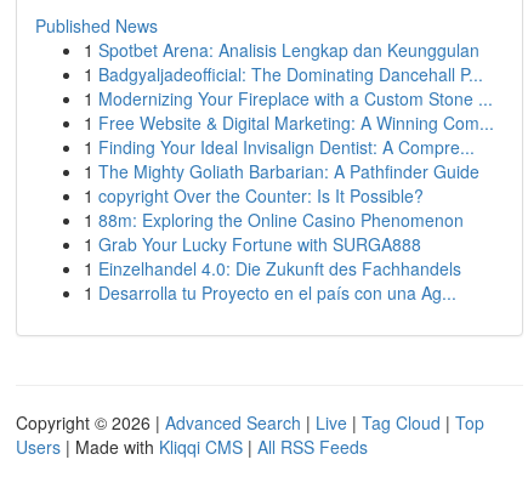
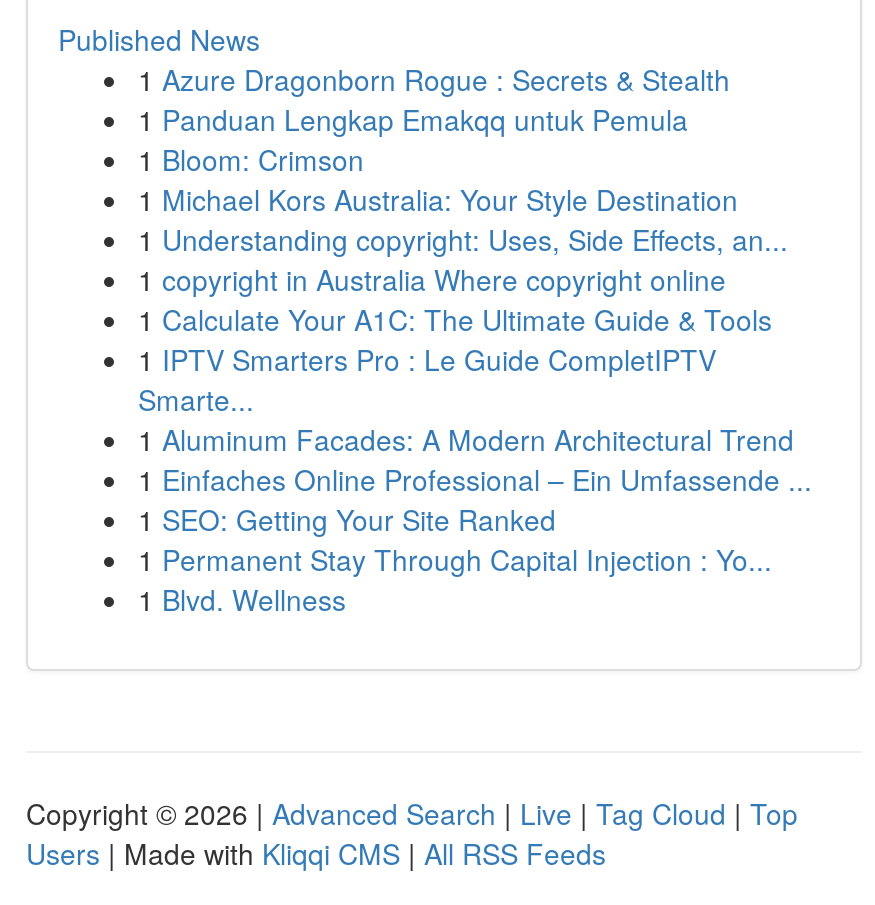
[84,38,494,305] 1 Spotbet Arena: Analisis Lengkap dan Keunggulan | 1 Badgyaljadeofficial: The Dominating Dancehall P... | 1 Modernizing Your Fireplace with a Custom Stone ... | 1 Free Website & Digital Marketing: A Winning Com... | 1 Finding Your Ideal Invisalign Dentist: A Compre... | 1 The Mighty Goliath Barbarian: A Pathfinder Guide | 1 copyright Over the Counter: Is It Possible? | 1 88m: Exploring the Online Casino Phenomenon | 1 Grab Your Lucky Fortune with SURGA888 | 1 Einzelhandel 4.0: Die Zukunft des Fachhandels | 1 Desarrolla tu Proyecto en el país con una Ag... -> [138,59,812,619] 1 Azure Dragonborn Rogue : Secrets & Stealth | 1 Panduan Lengkap Emakqq untuk Pemula | 1 Bloom: Crimson | 1 Michael Kors Australia: Your Style Destination | 1 Understanding copyright: Uses, Side Effects, an... | 1 copyright in Australia Where copyright online | 1 Calculate Your A1C: The Ultimate Guide & Tools | 1 IPTV Smarters Pro : Le Guide CompletIPTV | Smarte... | 1 Aluminum Facades: A Modern Architectural Trend | 1 Einfaches Online Professional – Ein Umfassende ... | 1 SEO: Getting Your Site Ranked | 1 Permanent Stay Through Capital Injection : Yo... | 1 Blvd. Wellness

